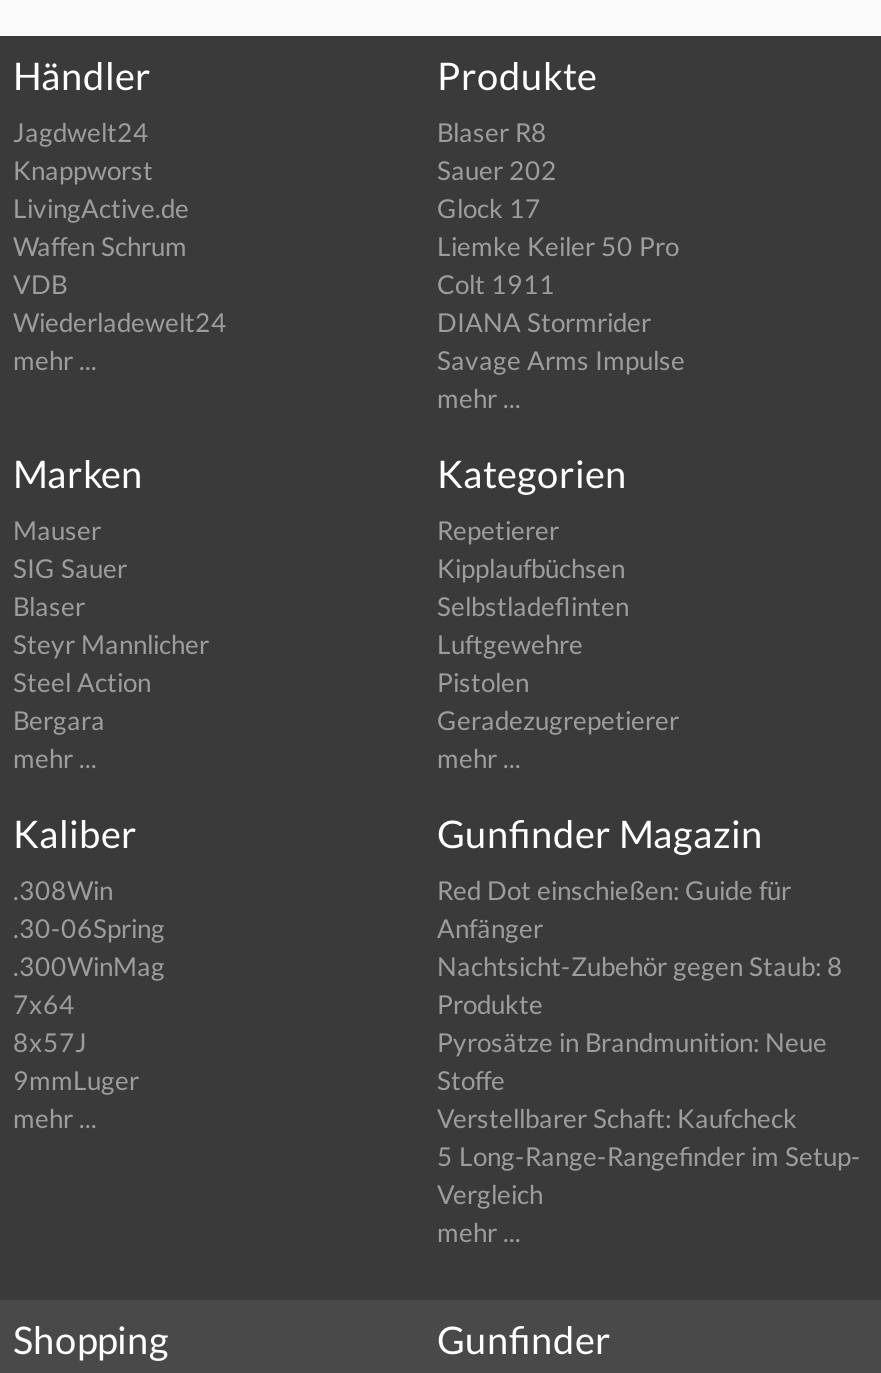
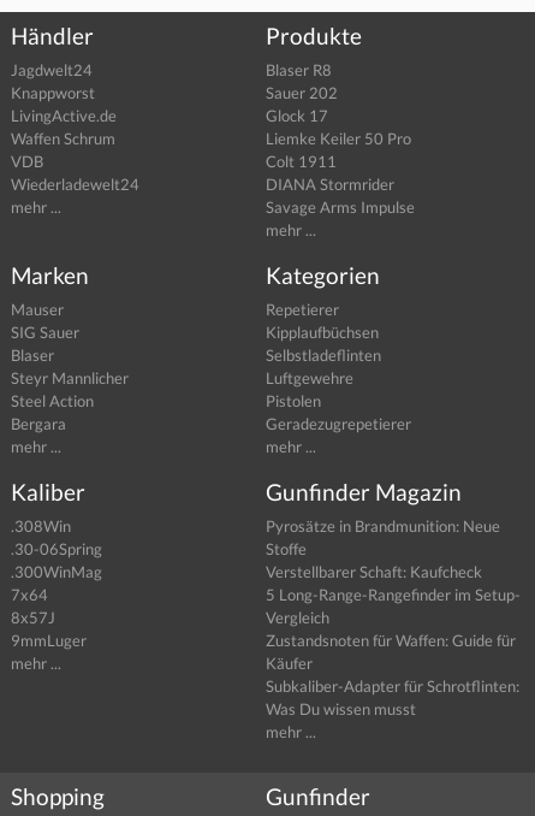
[437,874,843,1020] Red Dot einschießen: Guide für | Anfänger | Nachtsicht-Zubehör gegen Staub: 8 | Produkte -> none
moved [437,1026,861,1210] -> [266,516,521,627]: Pyrosätze in Brandmunition: Neue | Stoffe | Verstellbarer Schaft: Kaufcheck | 5 Long-Range-Rangefinder im Setup- | Vergleich
none -> [266,630,519,718] Zustandsnoten für Waffen: Guide für | Käufer | Subkaliber-Adapter für Schrotflinten: | Was Du wissen musst

